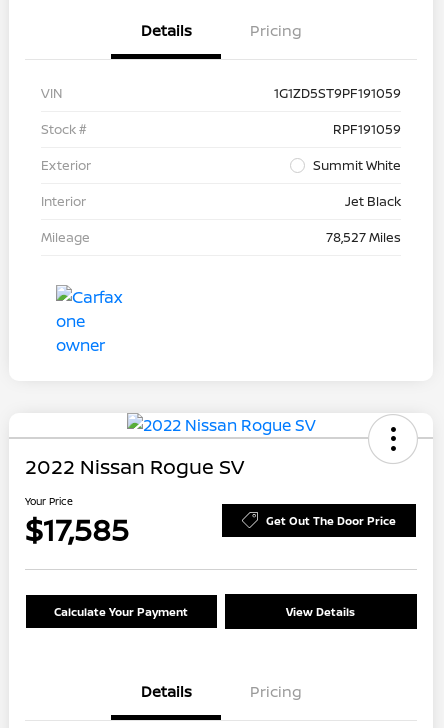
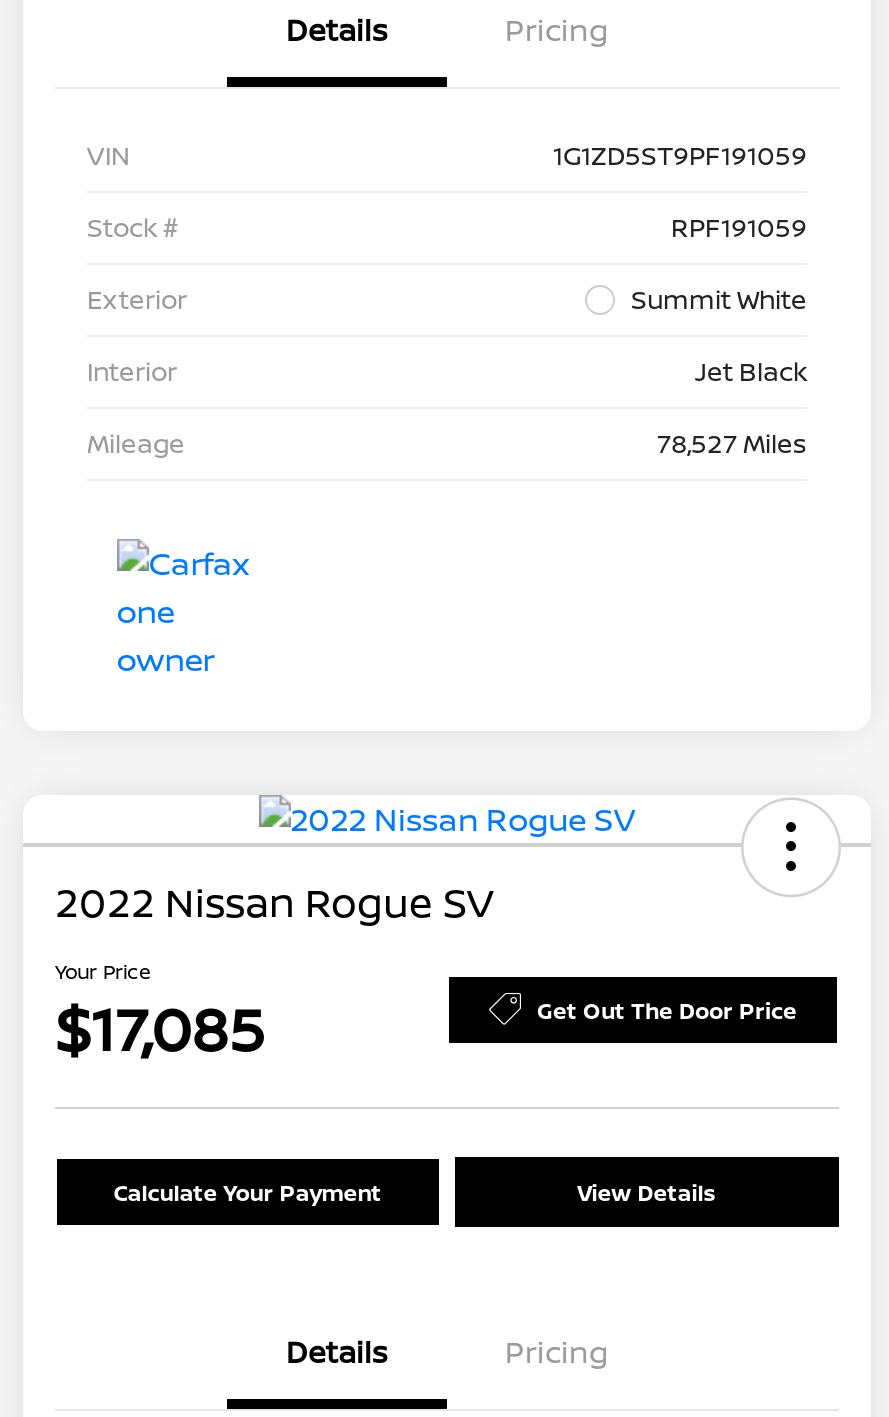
[25,509,129,550] $17,585 -> [55,987,265,1069] $17,085

